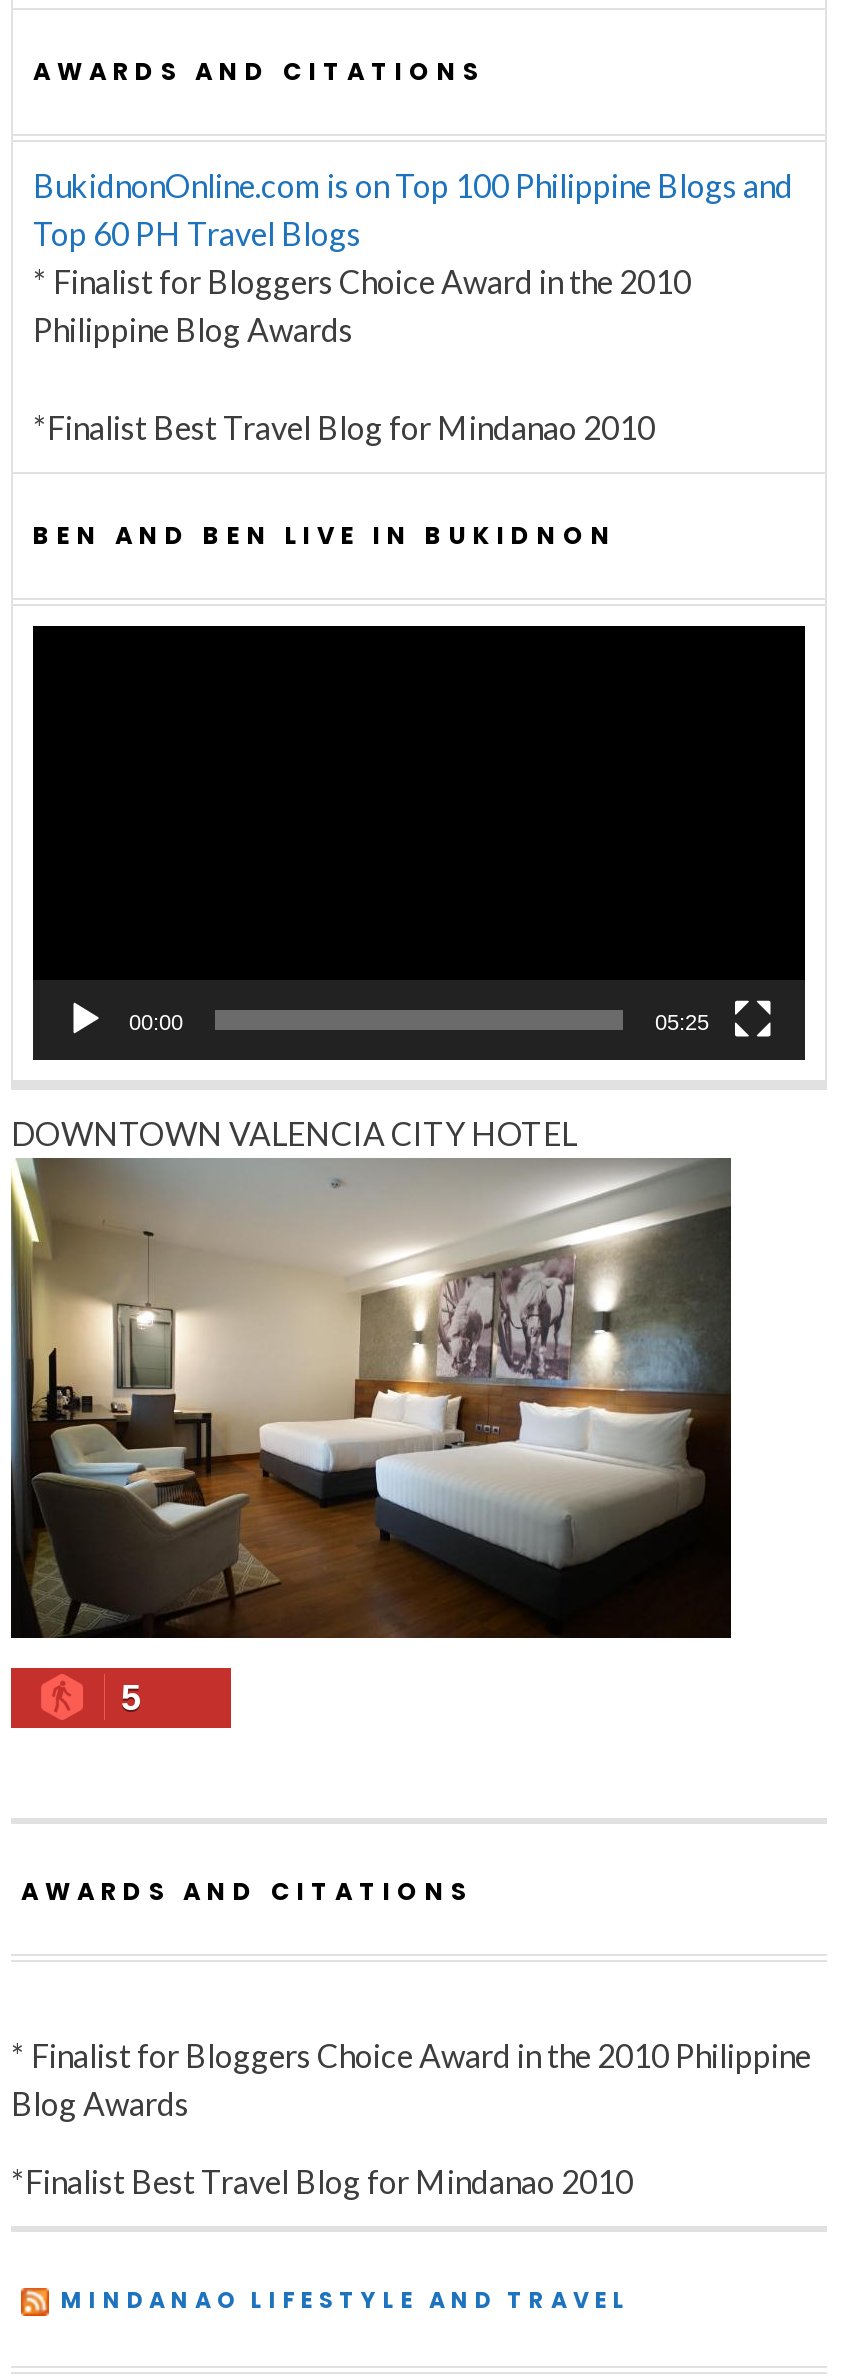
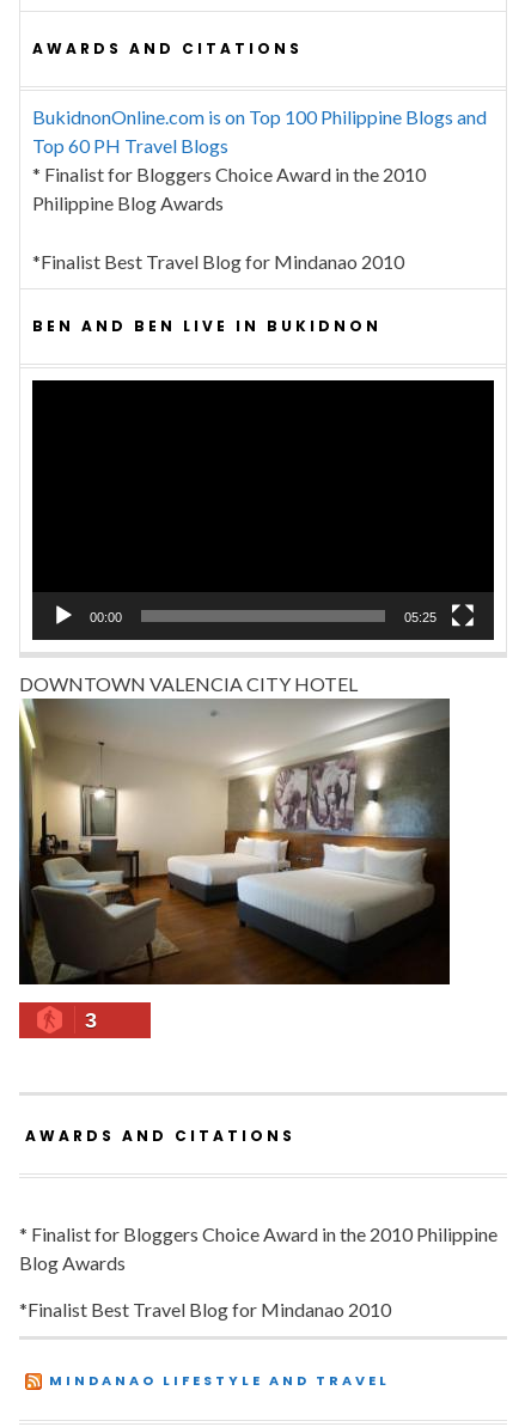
[121,1678,137,1718] 5 -> [85,1008,94,1032] 3

